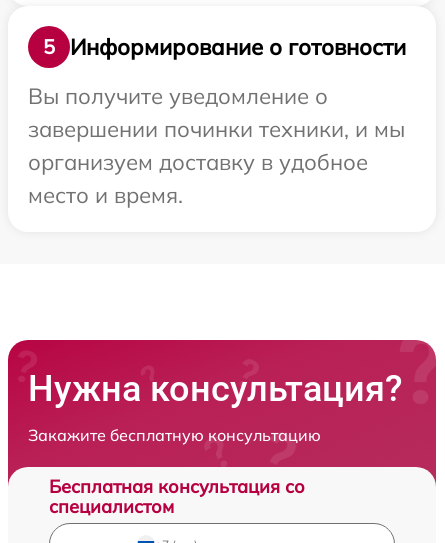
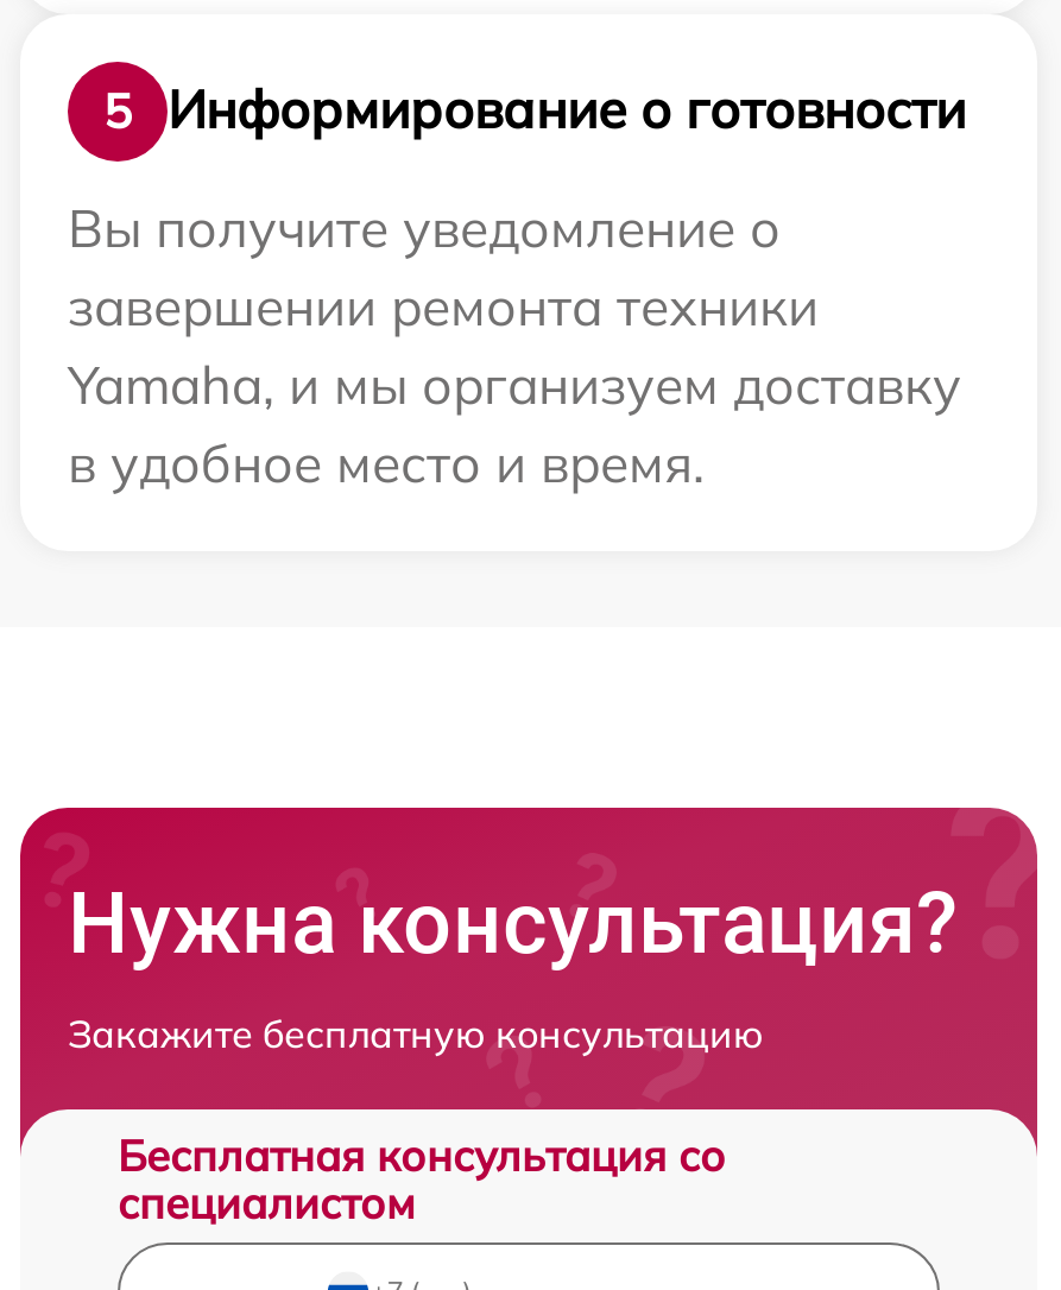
[28,115,405,209] завершении починки техники, и мы | организуем доставку в удобное | место и время. -> [68,273,961,497] завершении ремонта техники | Yamaha, и мы организуем доставку | в удобное место и время.

